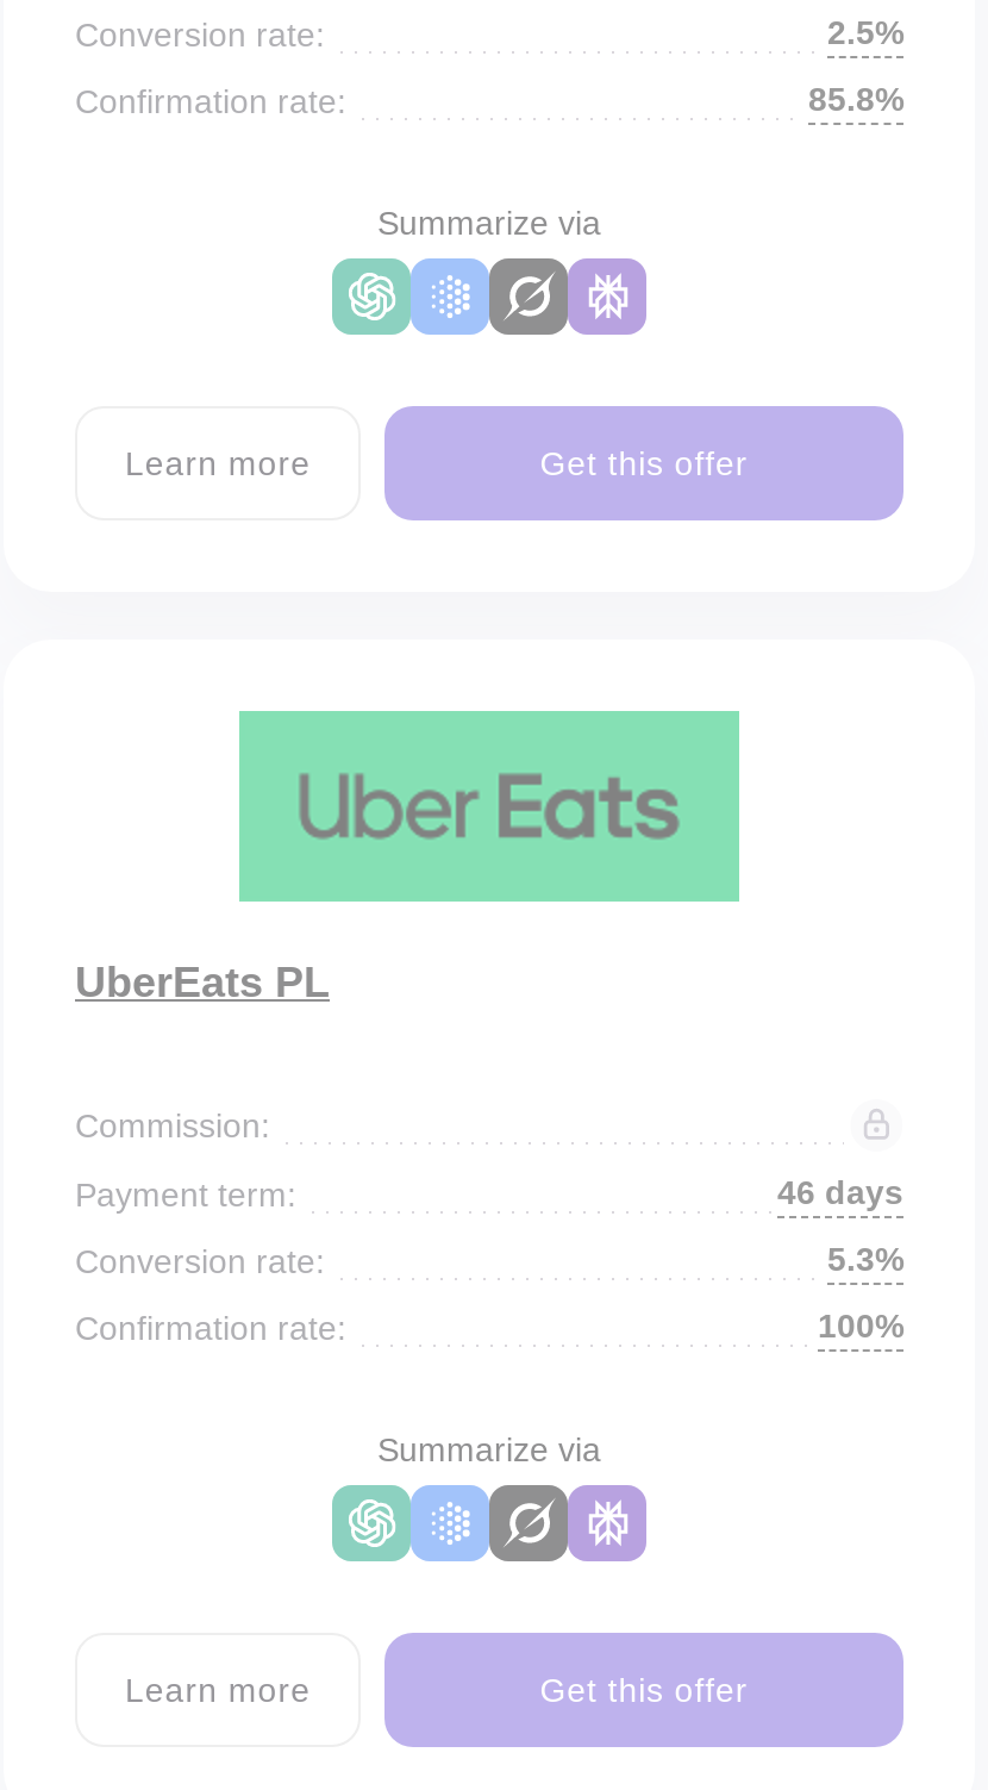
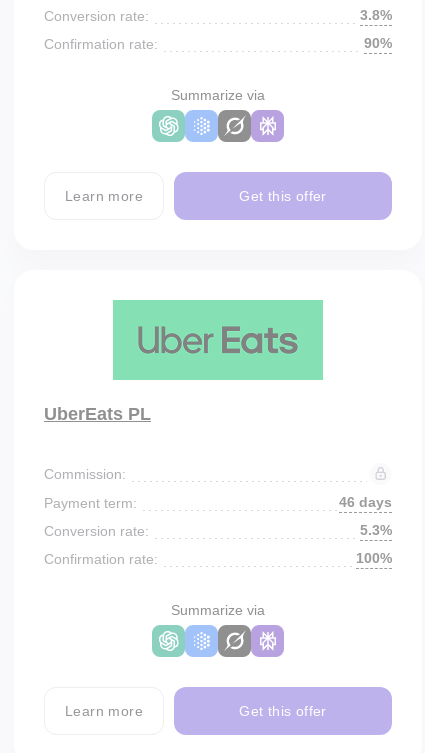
[827,13,903,51] 2.5% -> [360,7,392,23] 3.8%
[808,80,903,118] 85.8% -> [364,35,392,51] 90%

